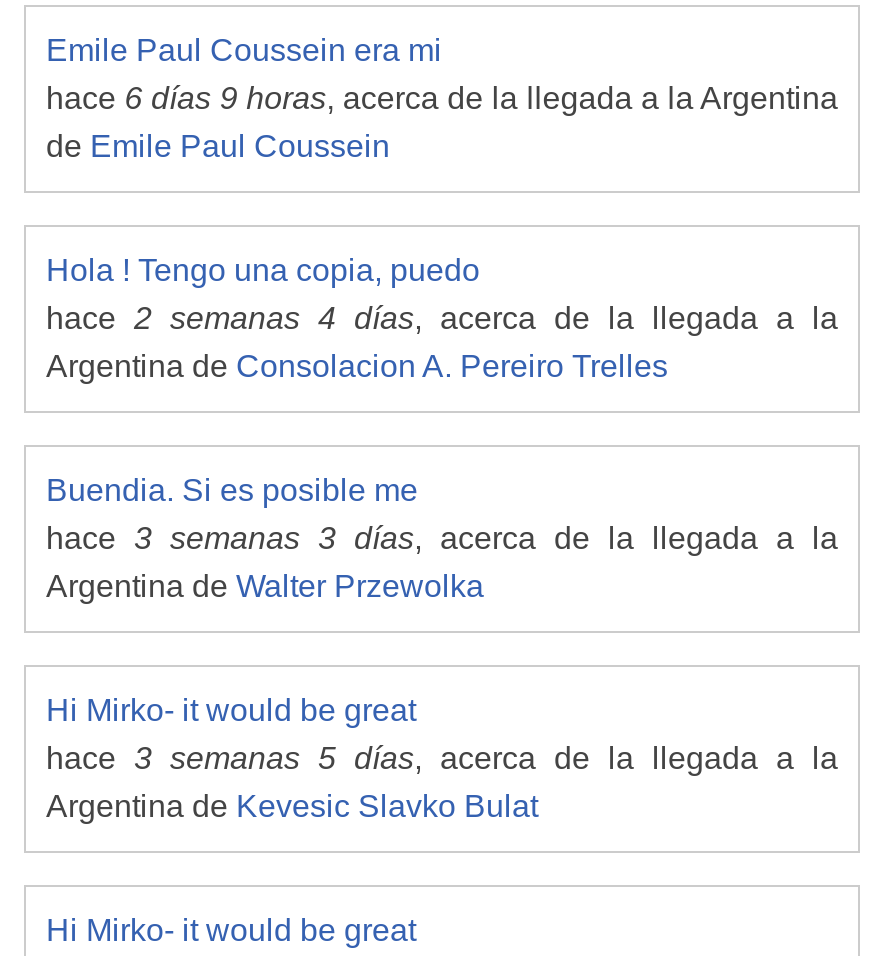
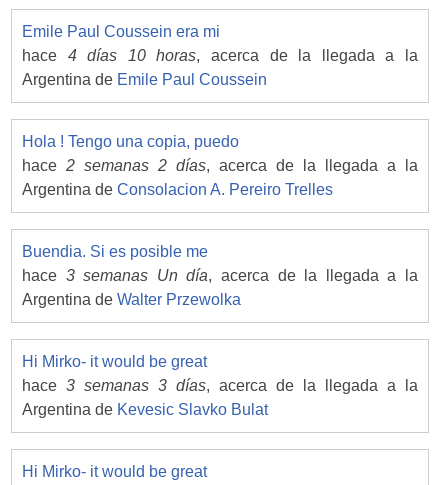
[46,82,838,164] hace 6 días 9 horas, acerca de la llegada a la Argentina | de Emile Paul Coussein -> [22,47,418,88] hace 4 días 10 horas, acerca de la llegada a la | Argentina de Emile Paul Coussein
[46,302,838,336] hace 2 semanas 4 días, acerca de la llegada a la -> [22,157,418,174] hace 2 semanas 2 días, acerca de la llegada a la
none -> [22,267,418,284] hace 3 semanas Un día, acerca de la llegada a la
moved [46,522,838,556] -> [22,377,418,394]: hace 3 semanas 3 días, acerca de la llegada a la
[46,742,838,776] hace 3 semanas 5 días, acerca de la llegada a la -> none

